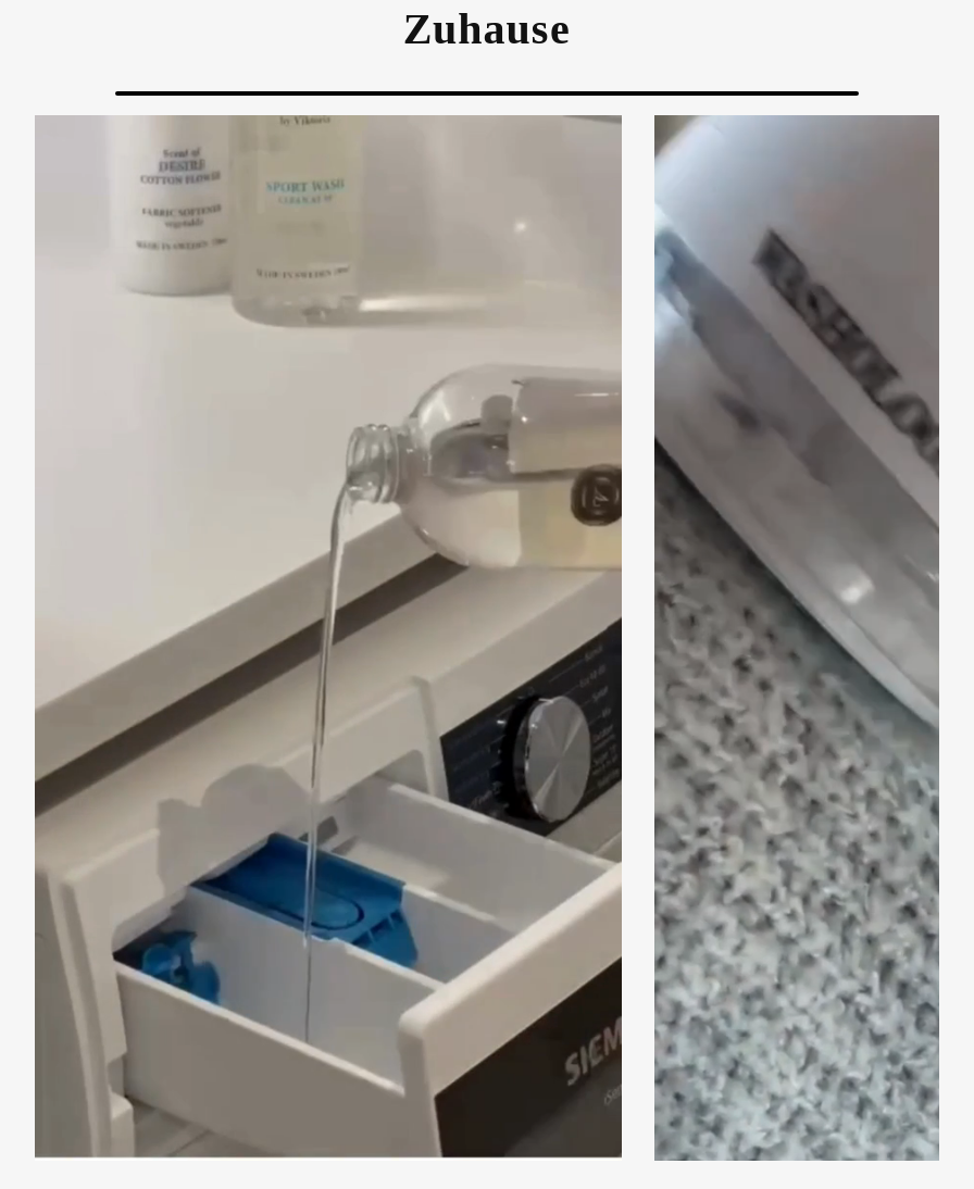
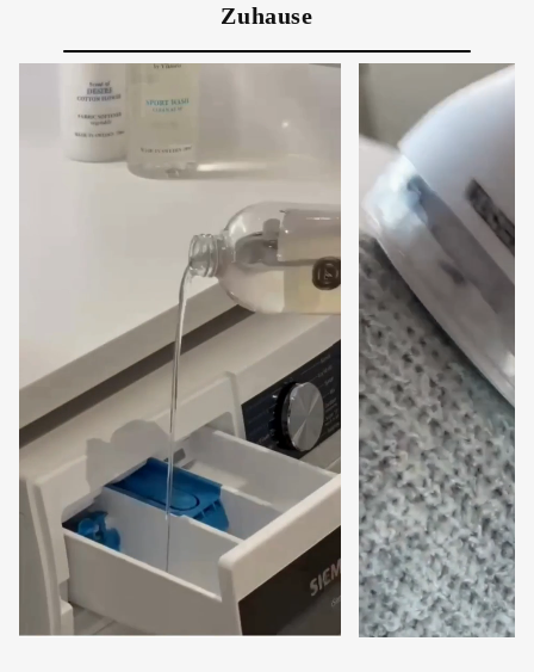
[654,115,941,1128] [image] -> [358,63,515,619] [image]

